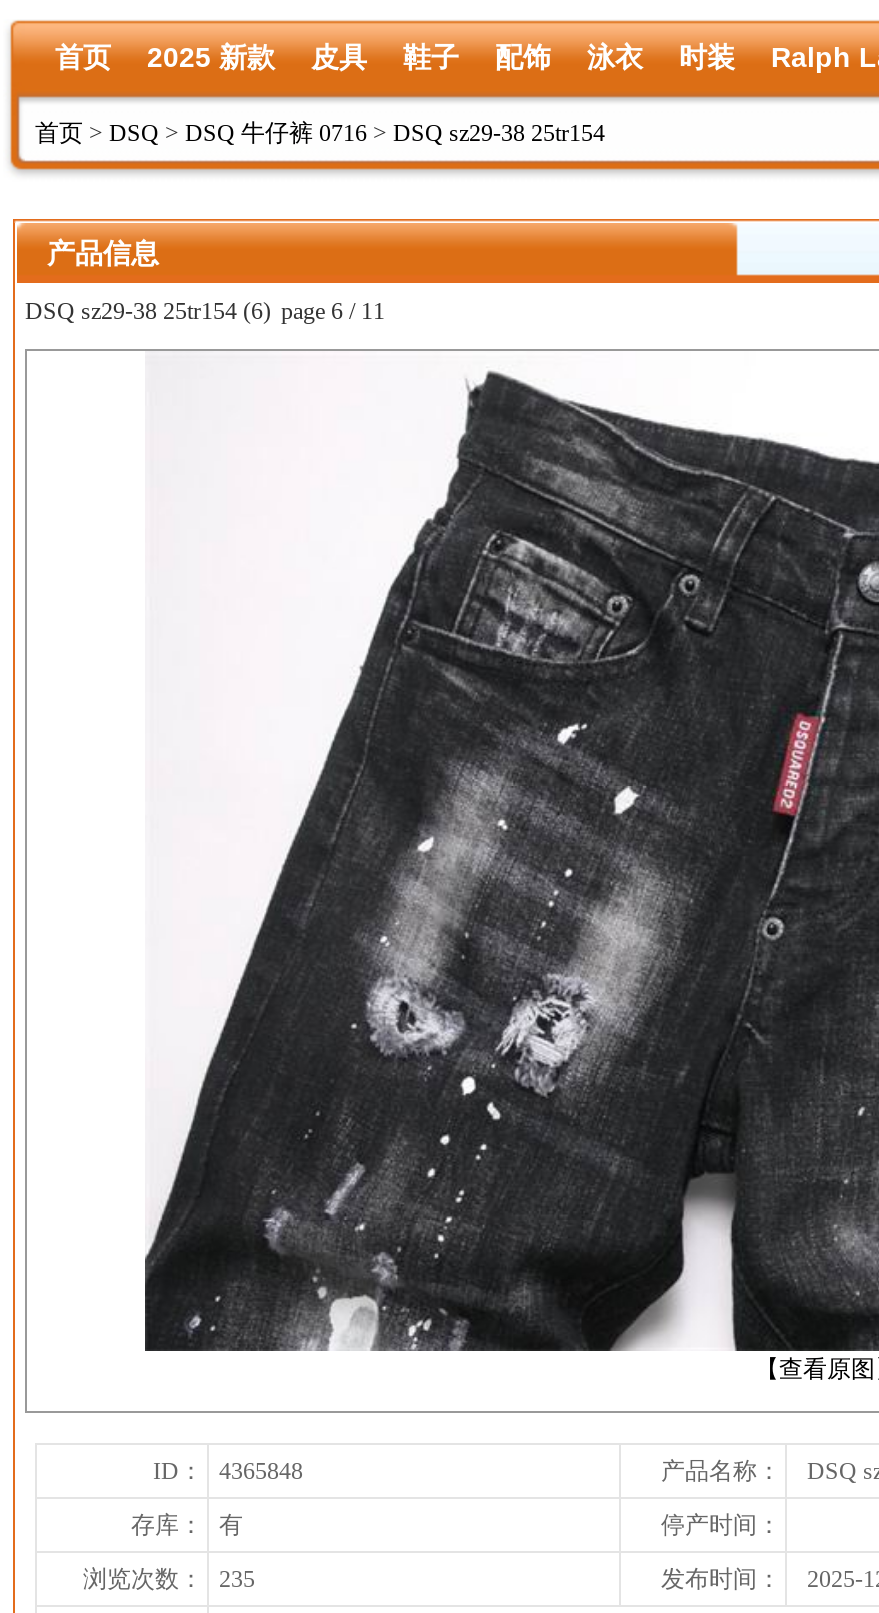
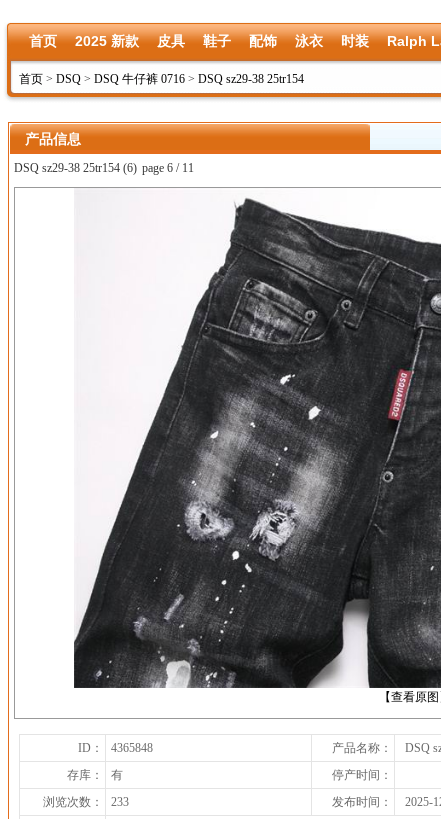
[83,1565,255,1593] 浏览次数： 235 -> [43,795,129,809] 浏览次数： 233

